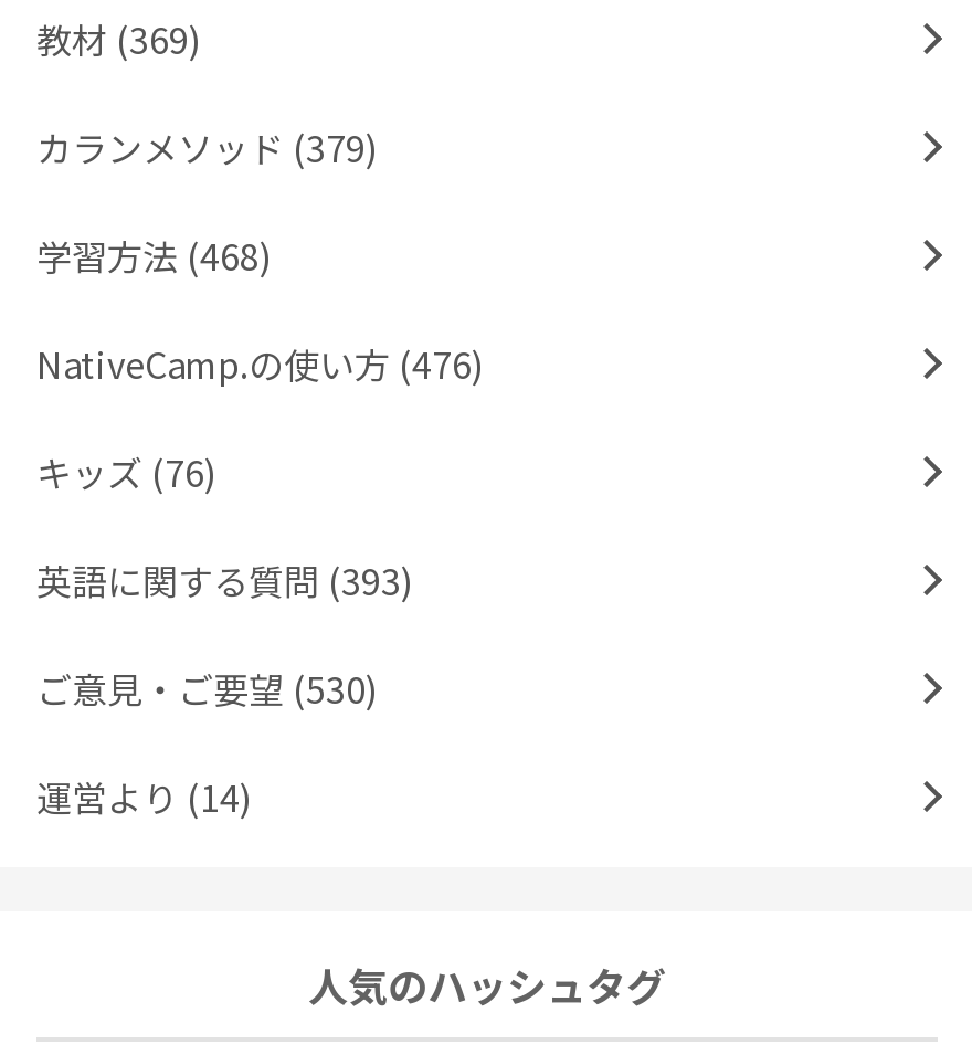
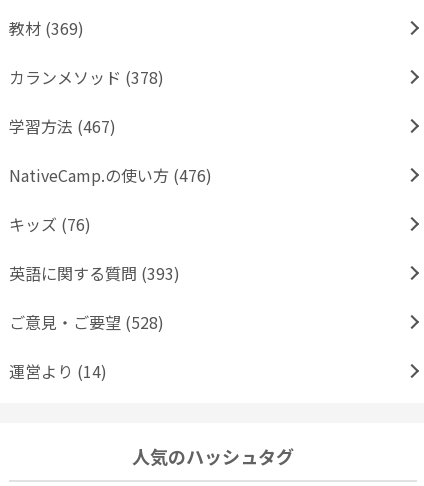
[36,121,379,174] カランメソッド (379) -> [9,65,164,89] カランメソッド (378)
[36,229,273,282] 学習方法 (468) -> [9,114,116,138] 学習方法 (467)
[36,662,379,715] ご意見・ご要望 (530) -> [9,310,164,334] ご意見・ご要望 (528)

